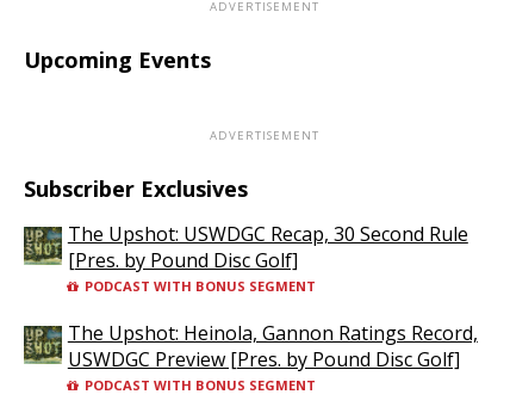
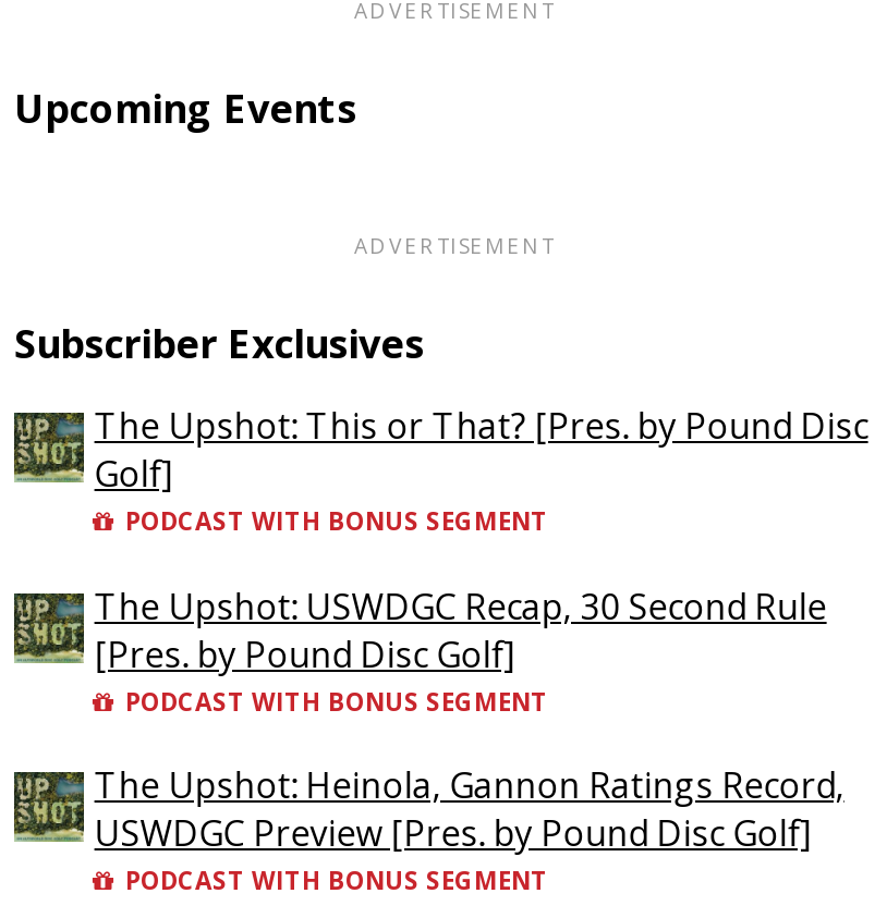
none -> [94,403,868,538] The Upshot: This or That? [Pres. by Pound Disc | Golf] | PODCAST WITH BONUS SEGMENT

